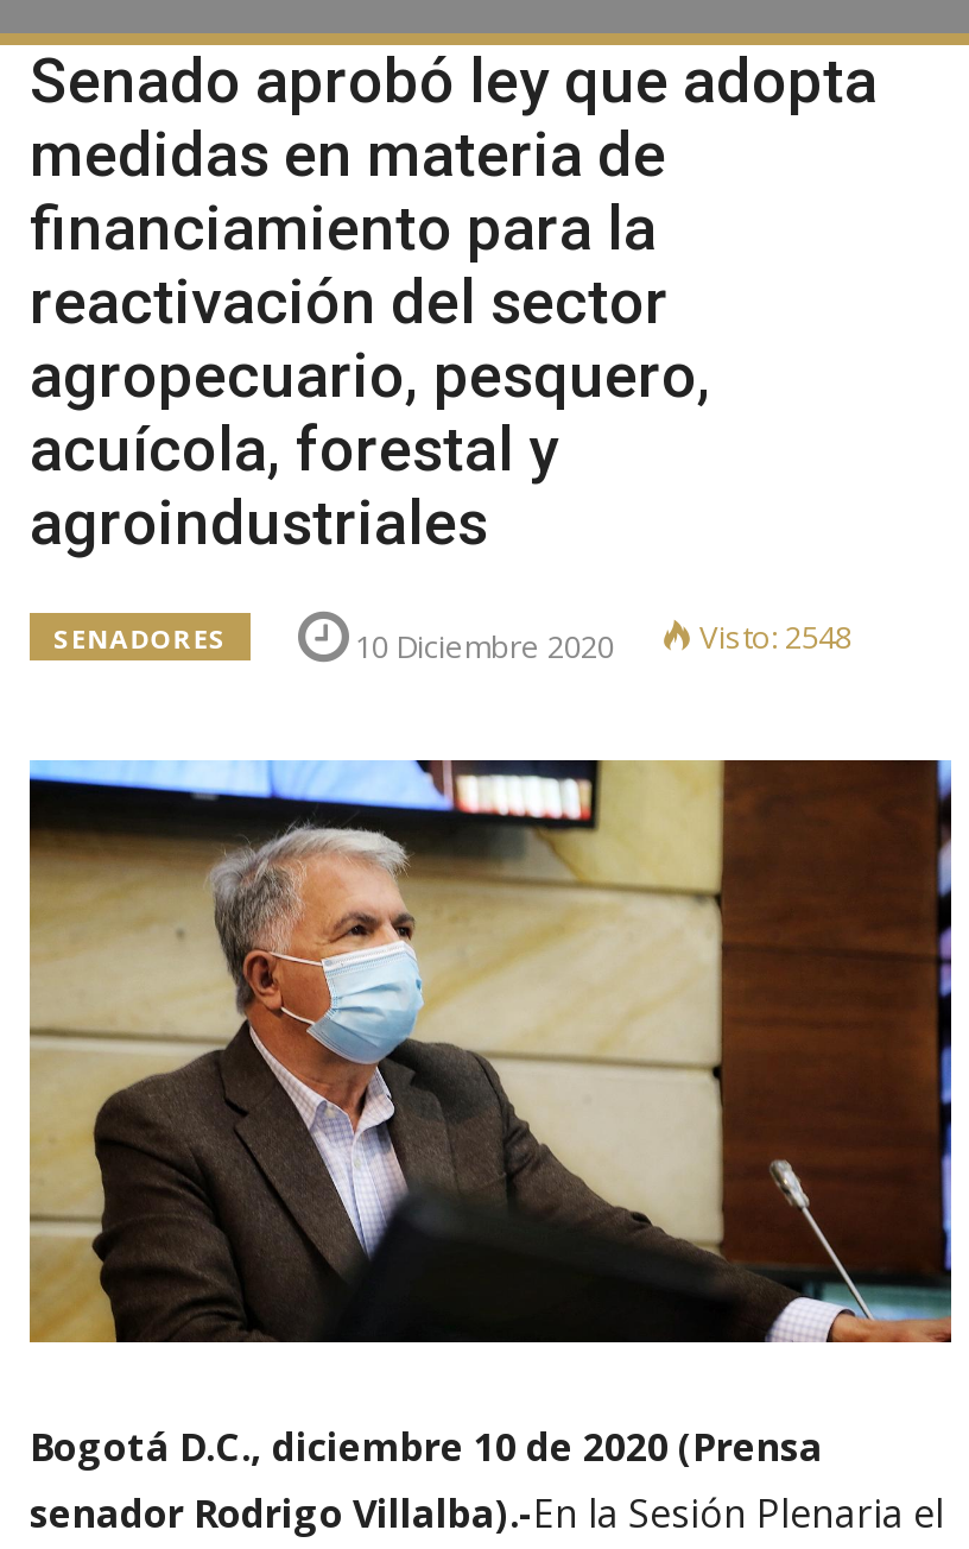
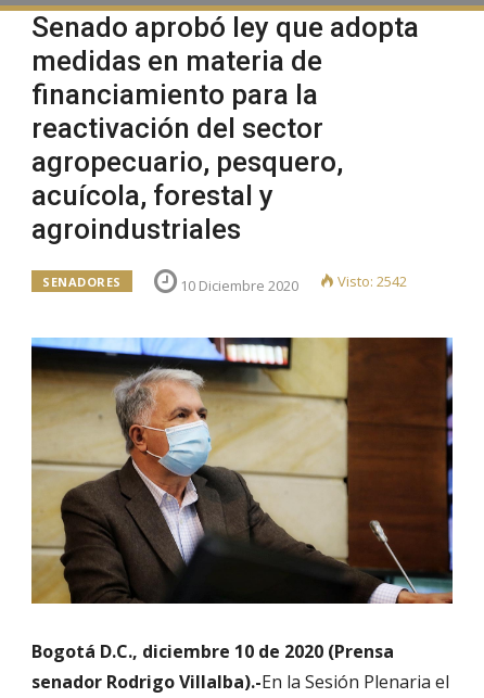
[355,616,851,668] 10 Diciembre 2020 Visto: 2548 -> [180,272,407,295] 10 Diciembre 2020 Visto: 2542

